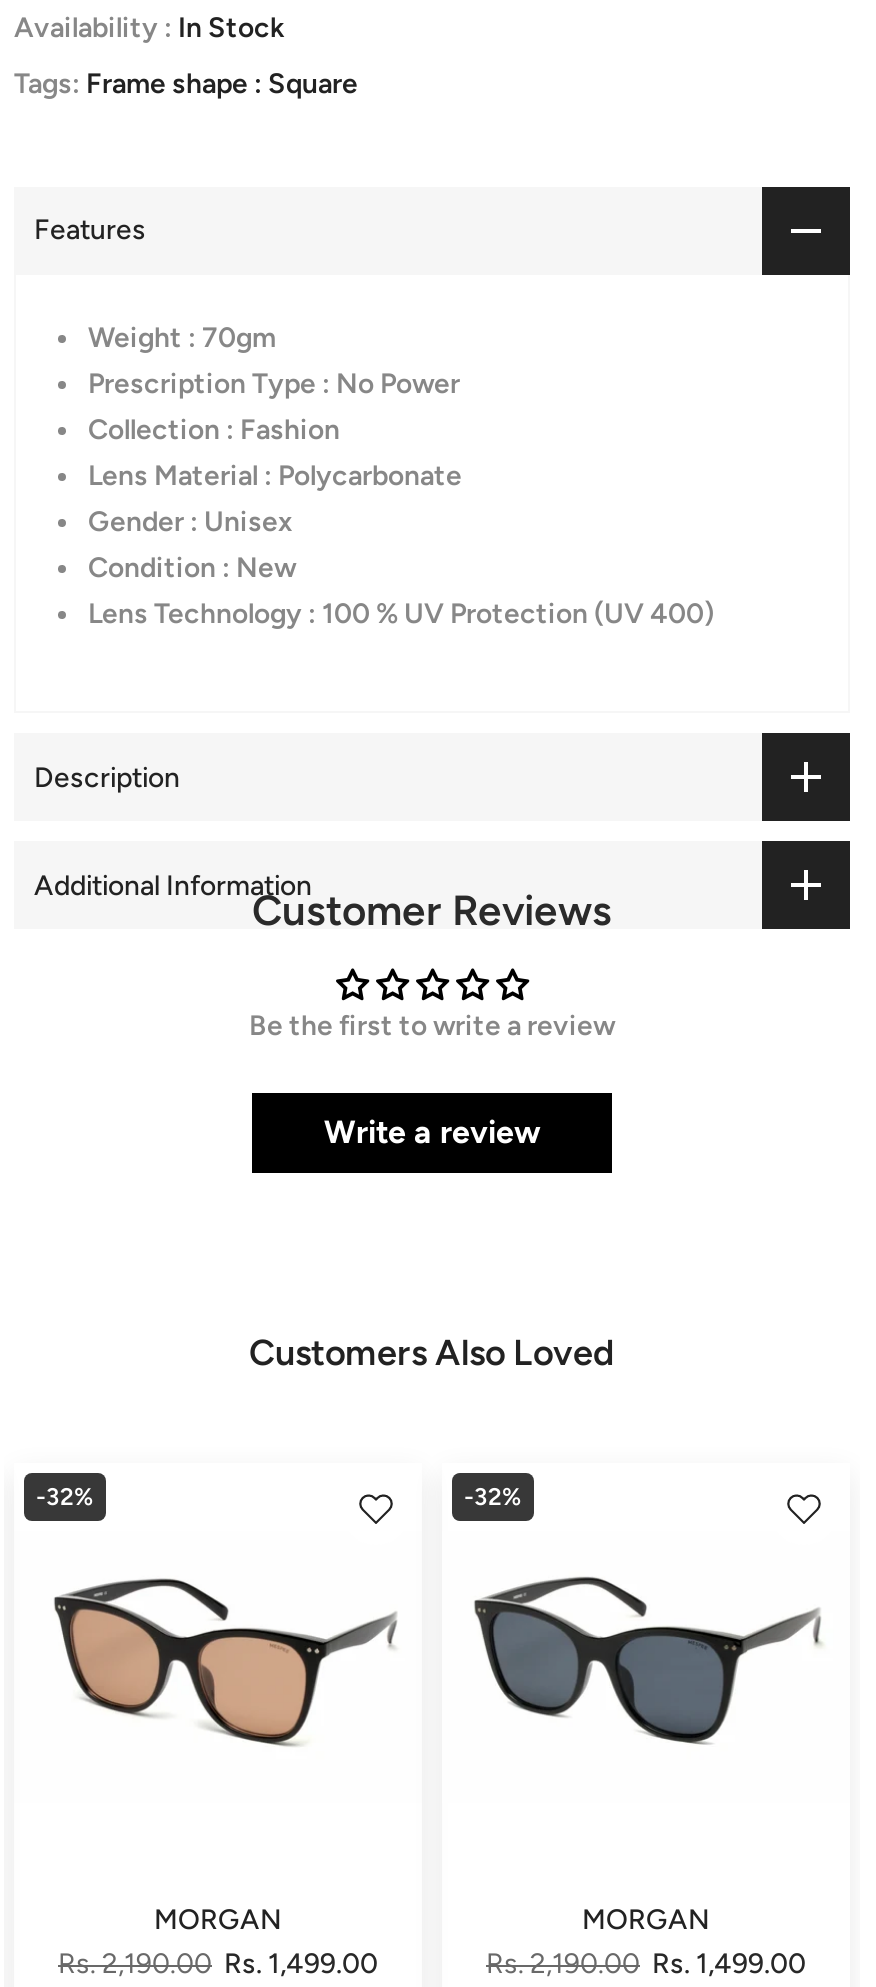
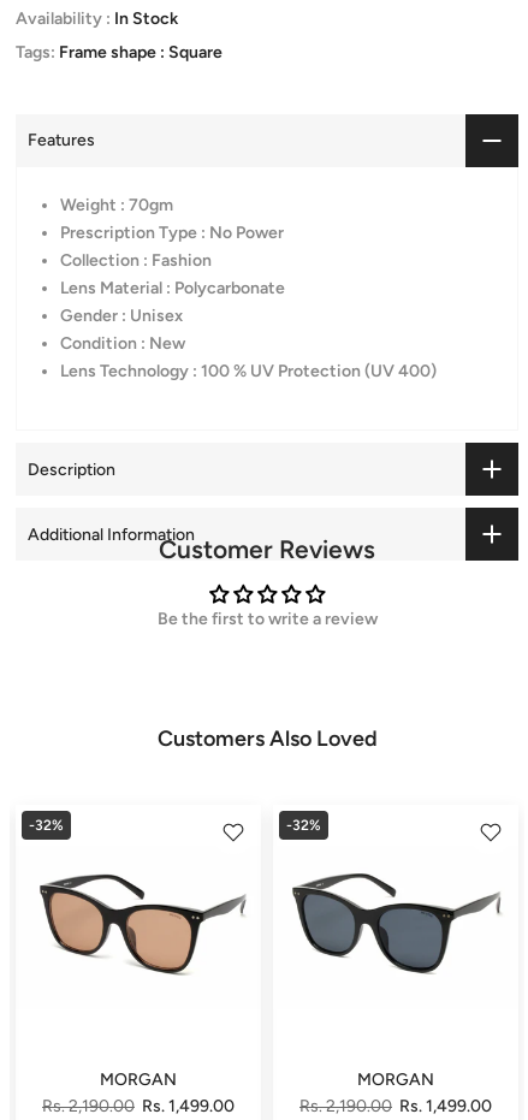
[324,1113,540,1151] Write a review -> none

